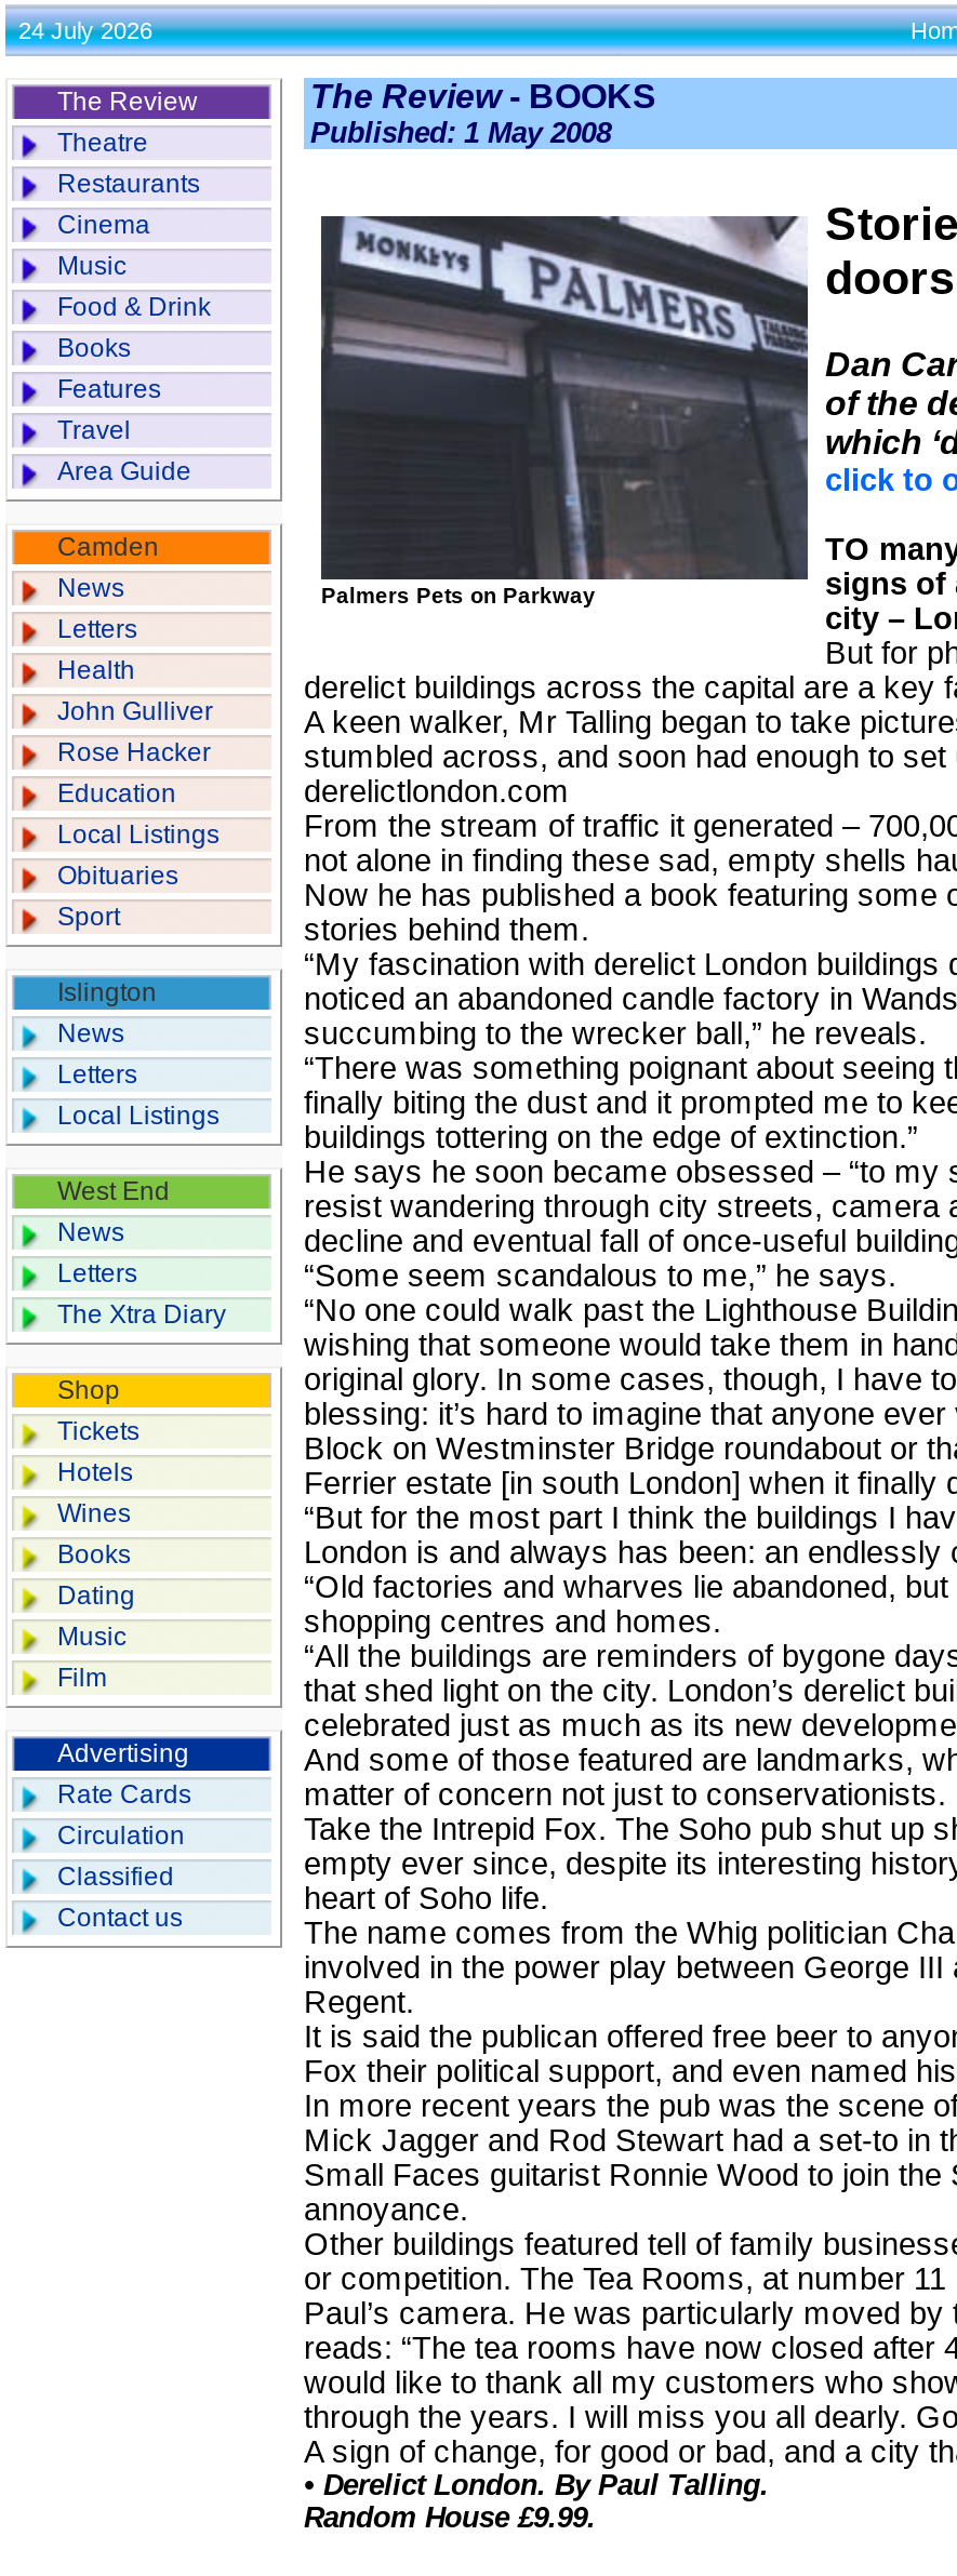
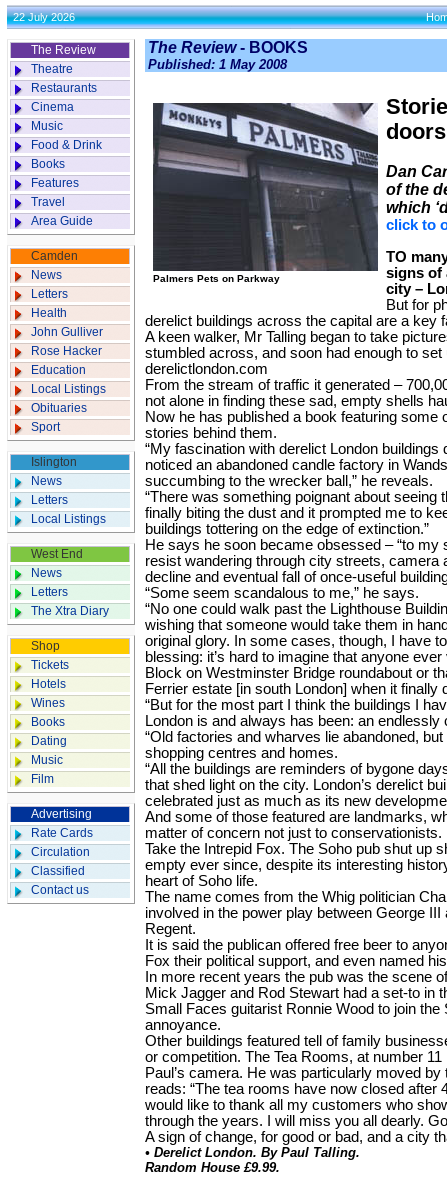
[18,17,152,43] 24 July 2026 -> [13,11,75,23] 22 July 2026

